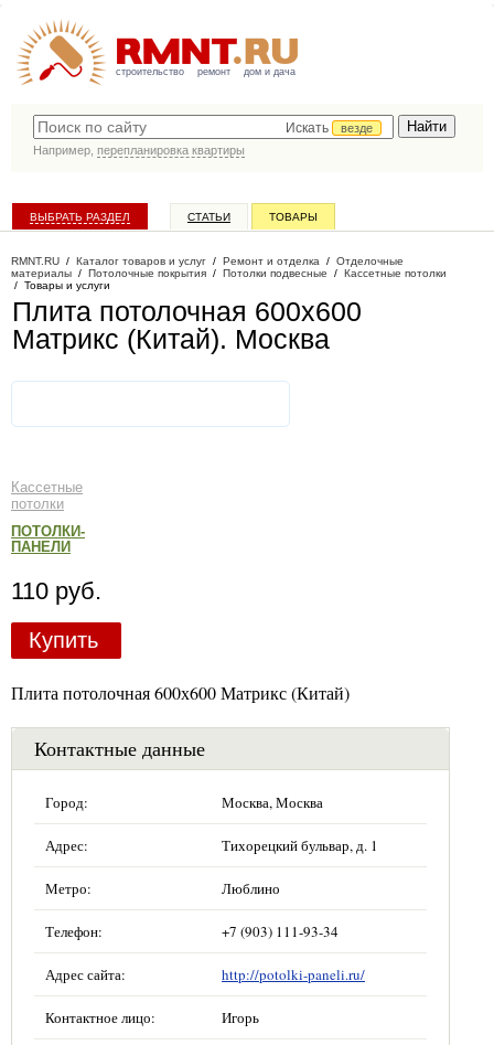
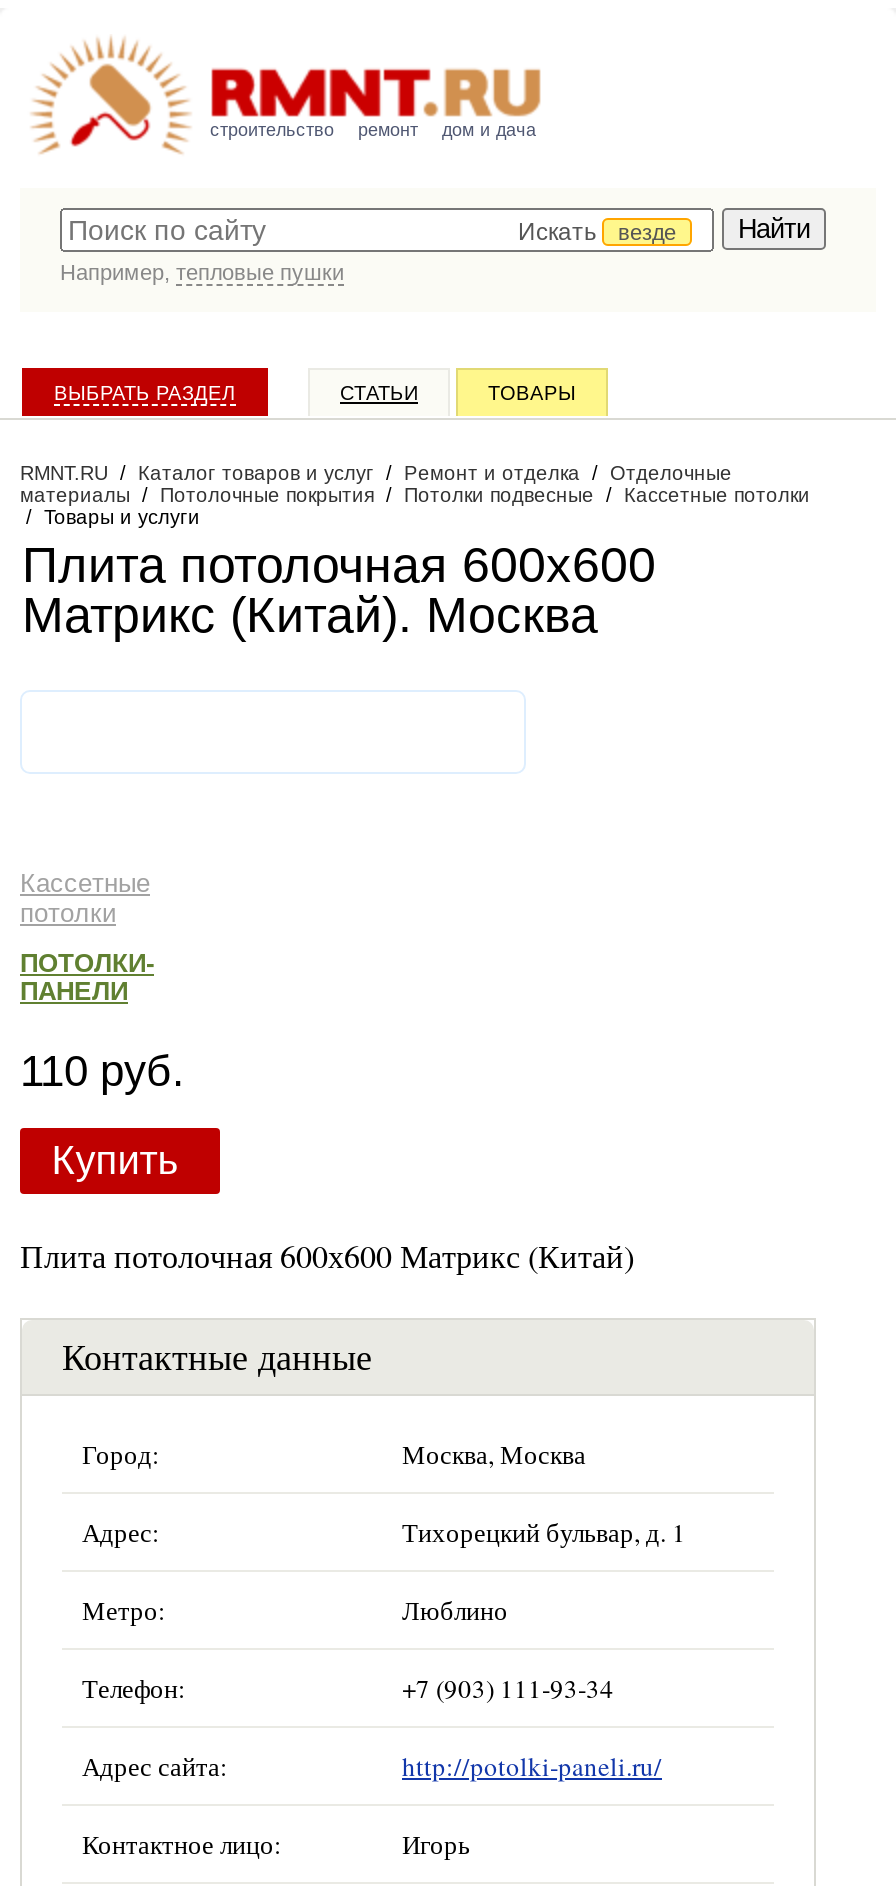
[33,143,245,157] Например, перепланировка квартиры -> [60,260,344,284] Например, тепловые пушки

